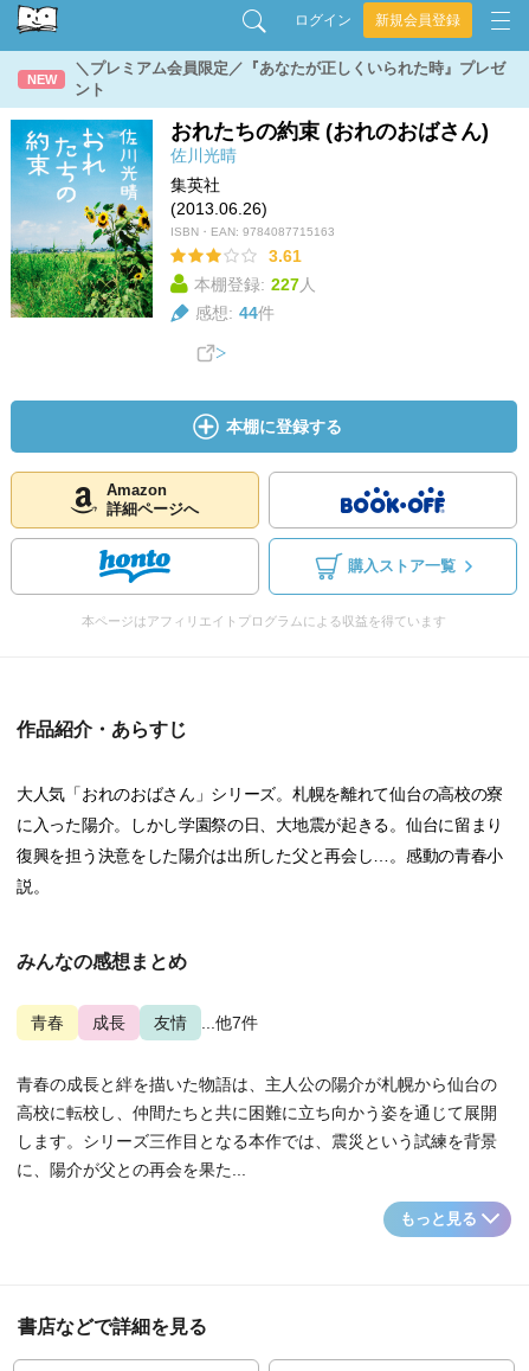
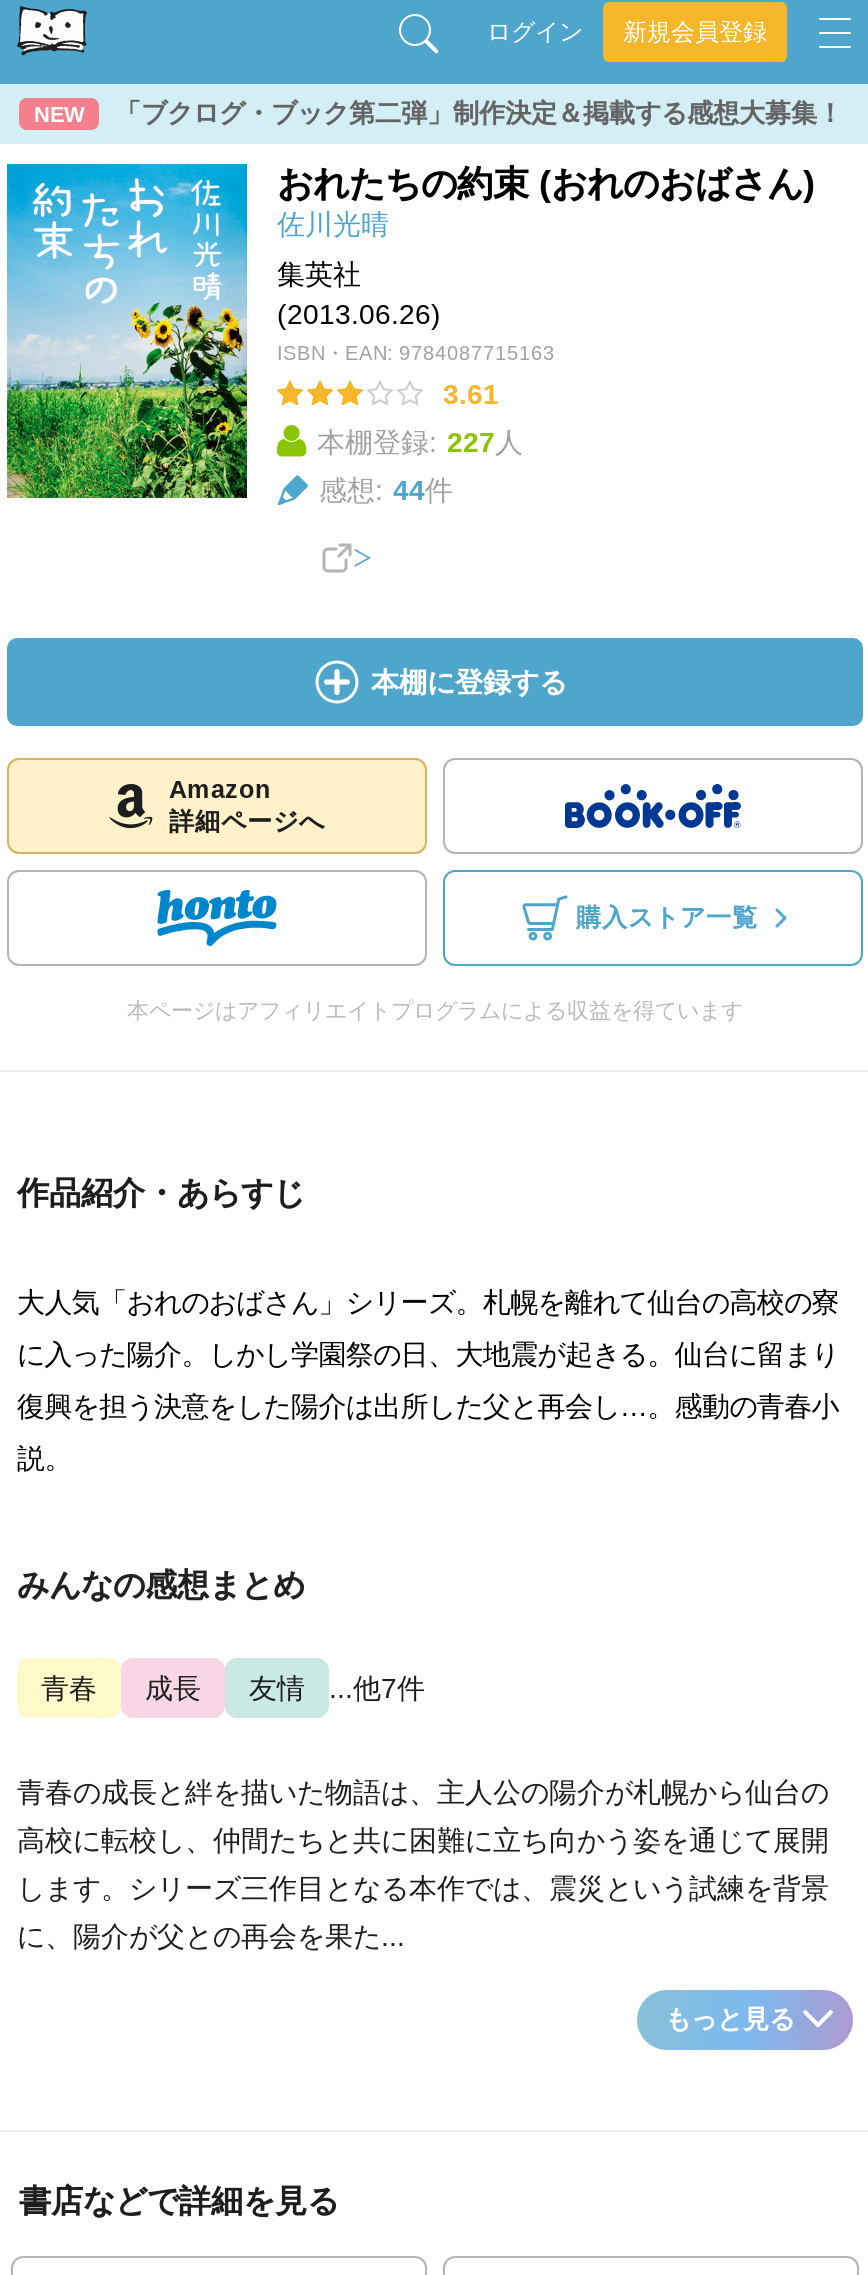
[75,59,505,98] ＼プレミアム会員限定／『あなたが正しくいられた時』プレゼ | ント -> [115,98,843,128] 「ブクログ・ブック第二弾」制作決定＆掲載する感想大募集！

